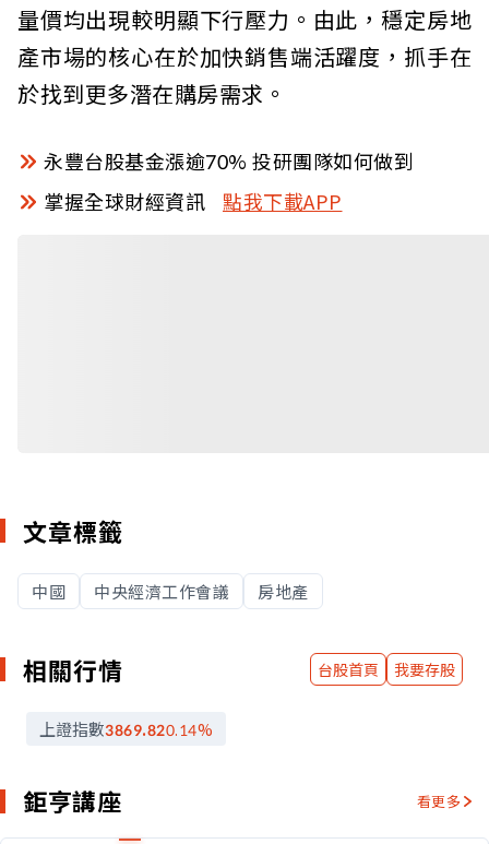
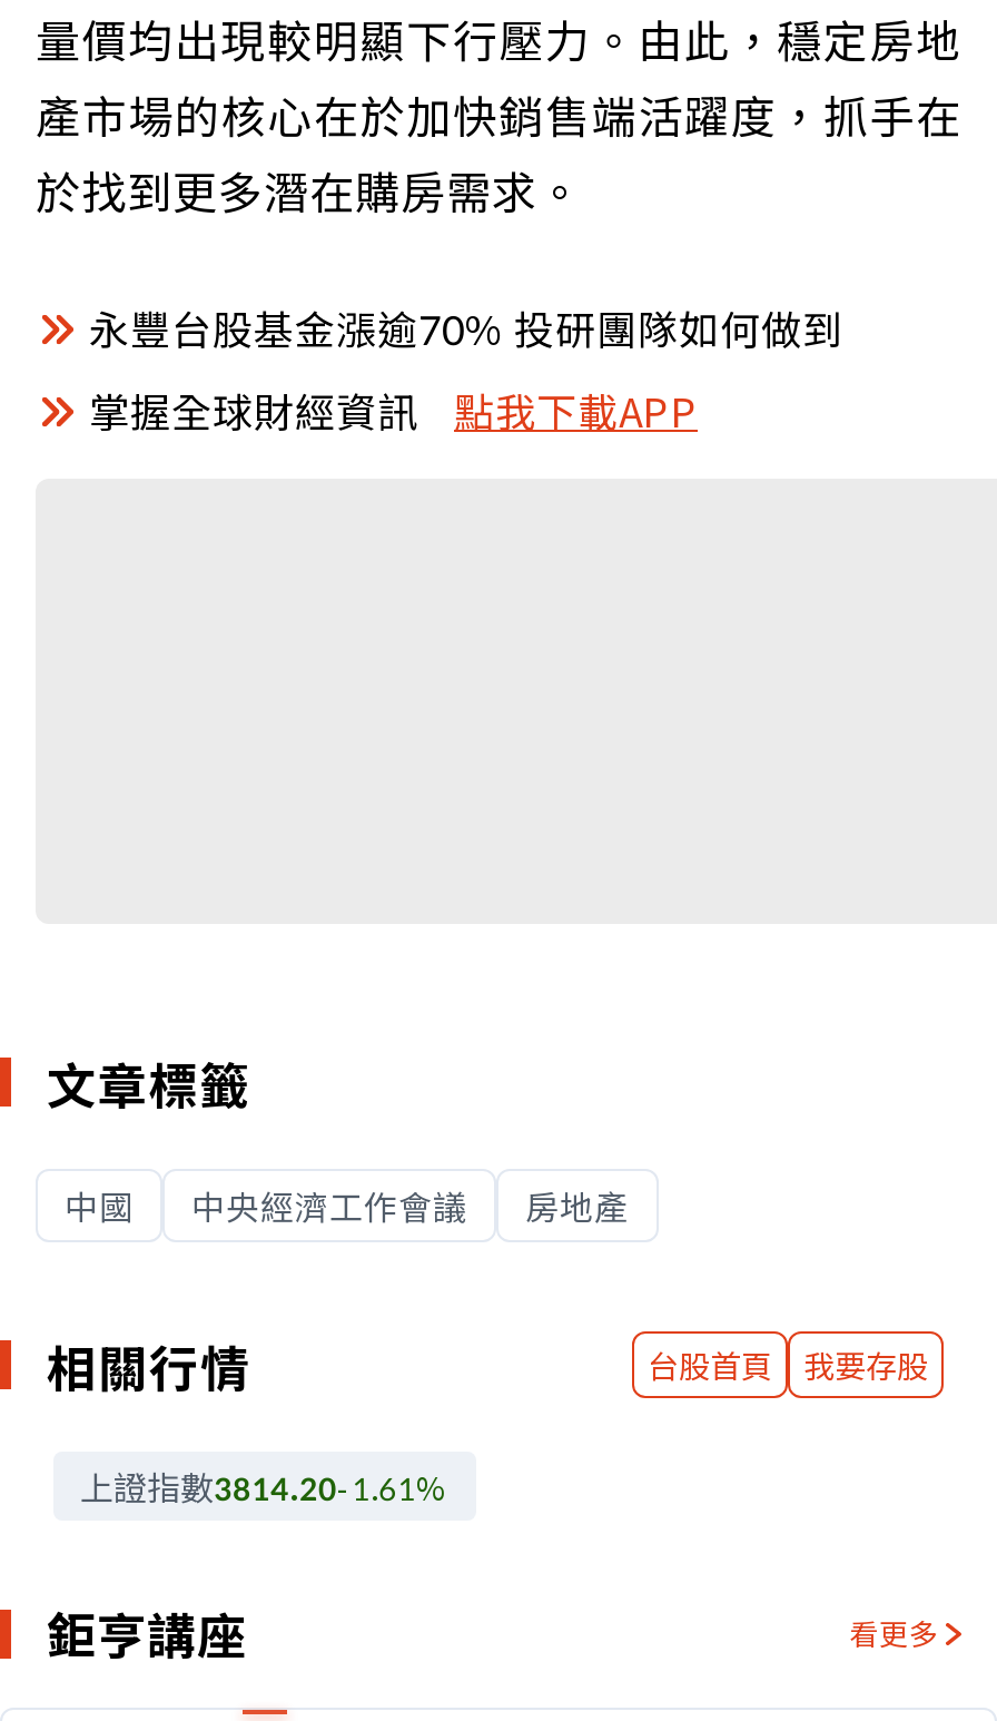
[39,718,213,740] 上證指數3869.82 0.14% -> [80,1463,448,1510] 上證指數3814.20 -1.61%

